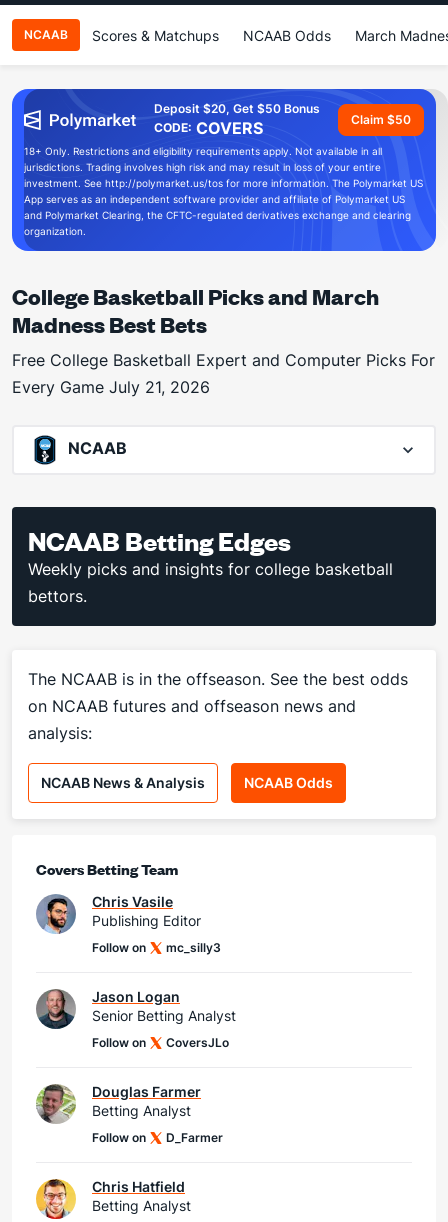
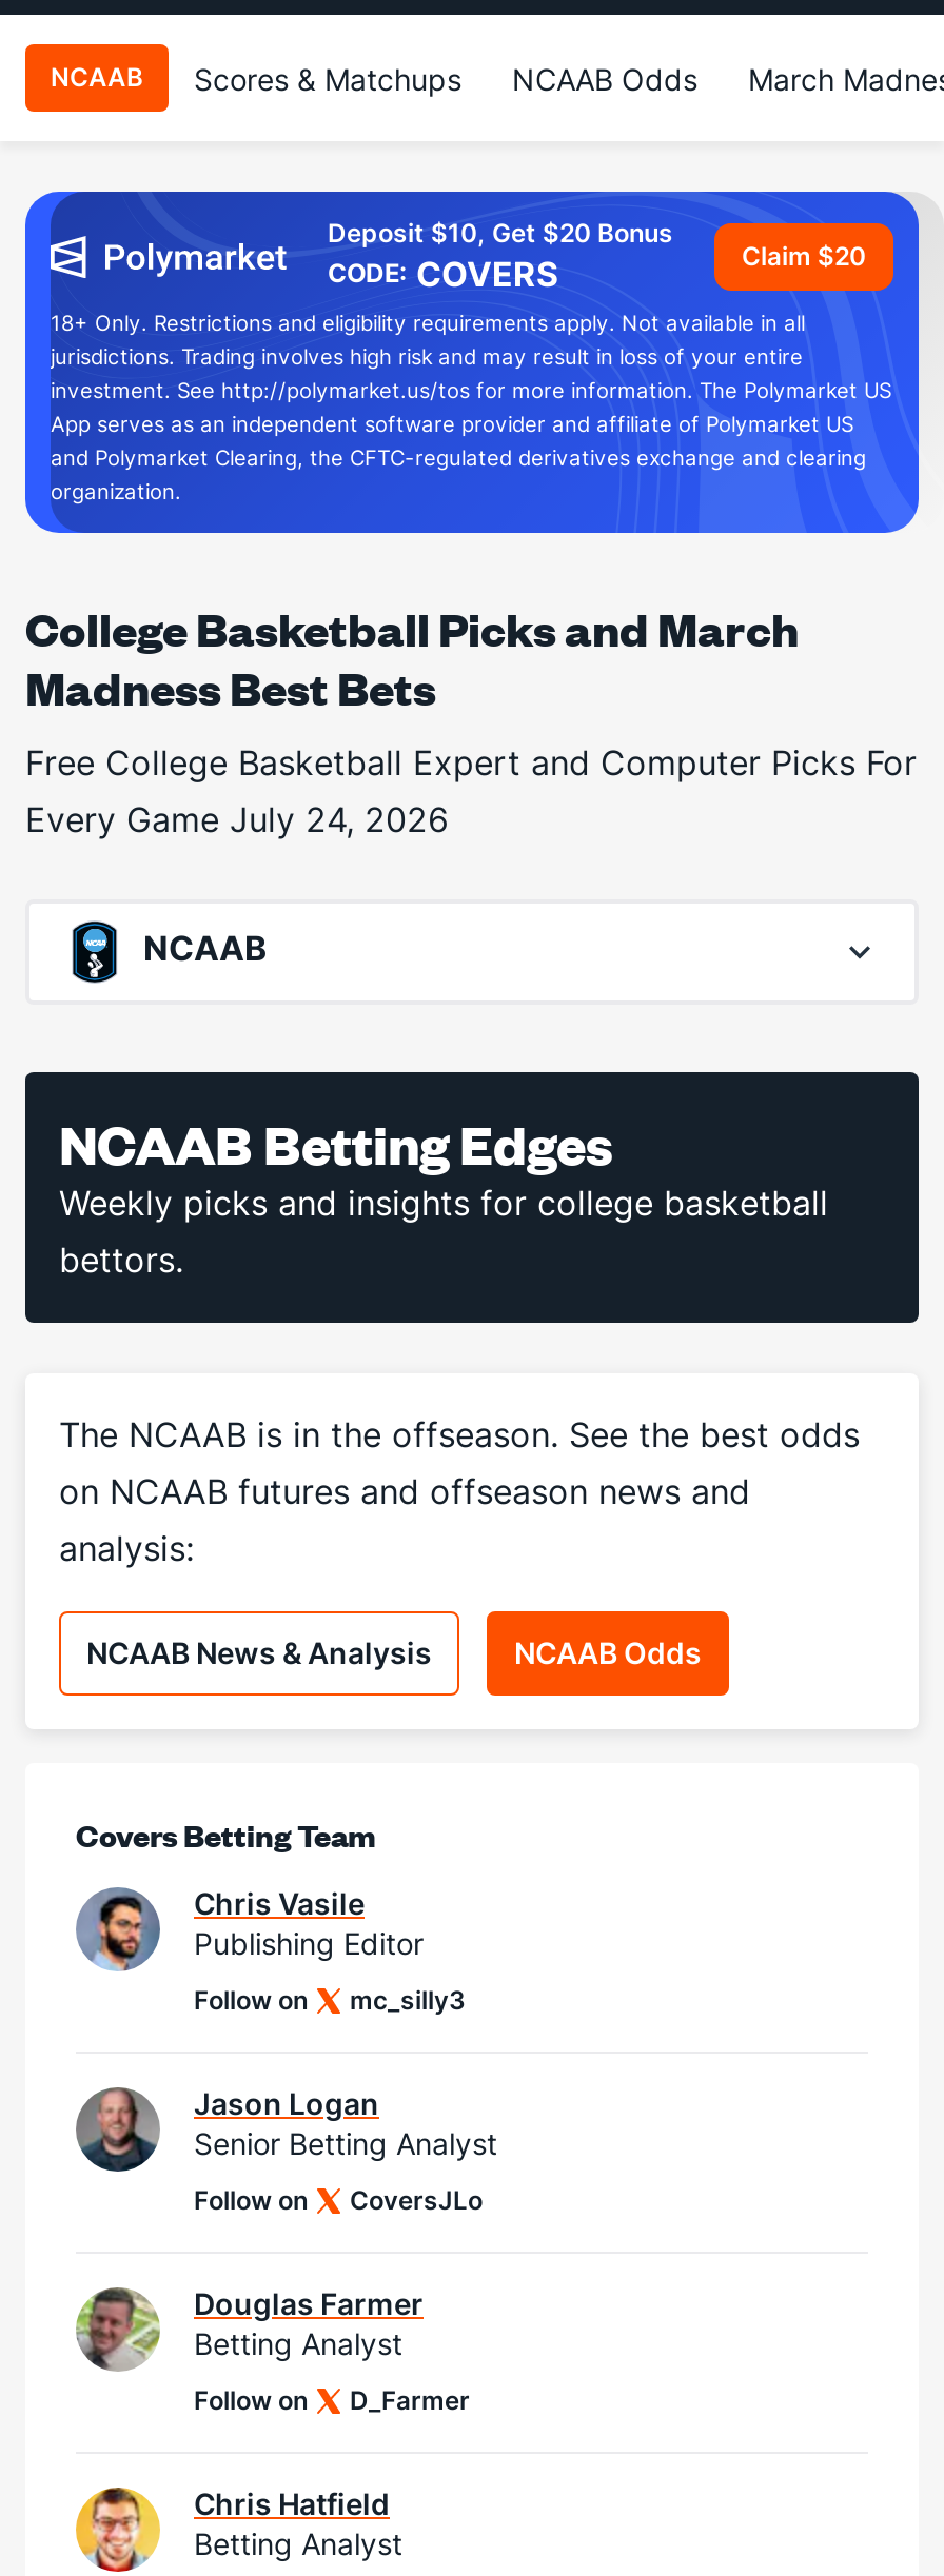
[154,101,320,116] Deposit $20, Get $50 Bonus -> [328,217,673,249] Deposit $10, Get $20 Bonus
[351,112,411,127] Claim $50 -> [742,240,866,272] Claim $20
[12,377,210,397] Every Game July 21, 2026 -> [25,798,449,840] Every Game July 24, 2026

